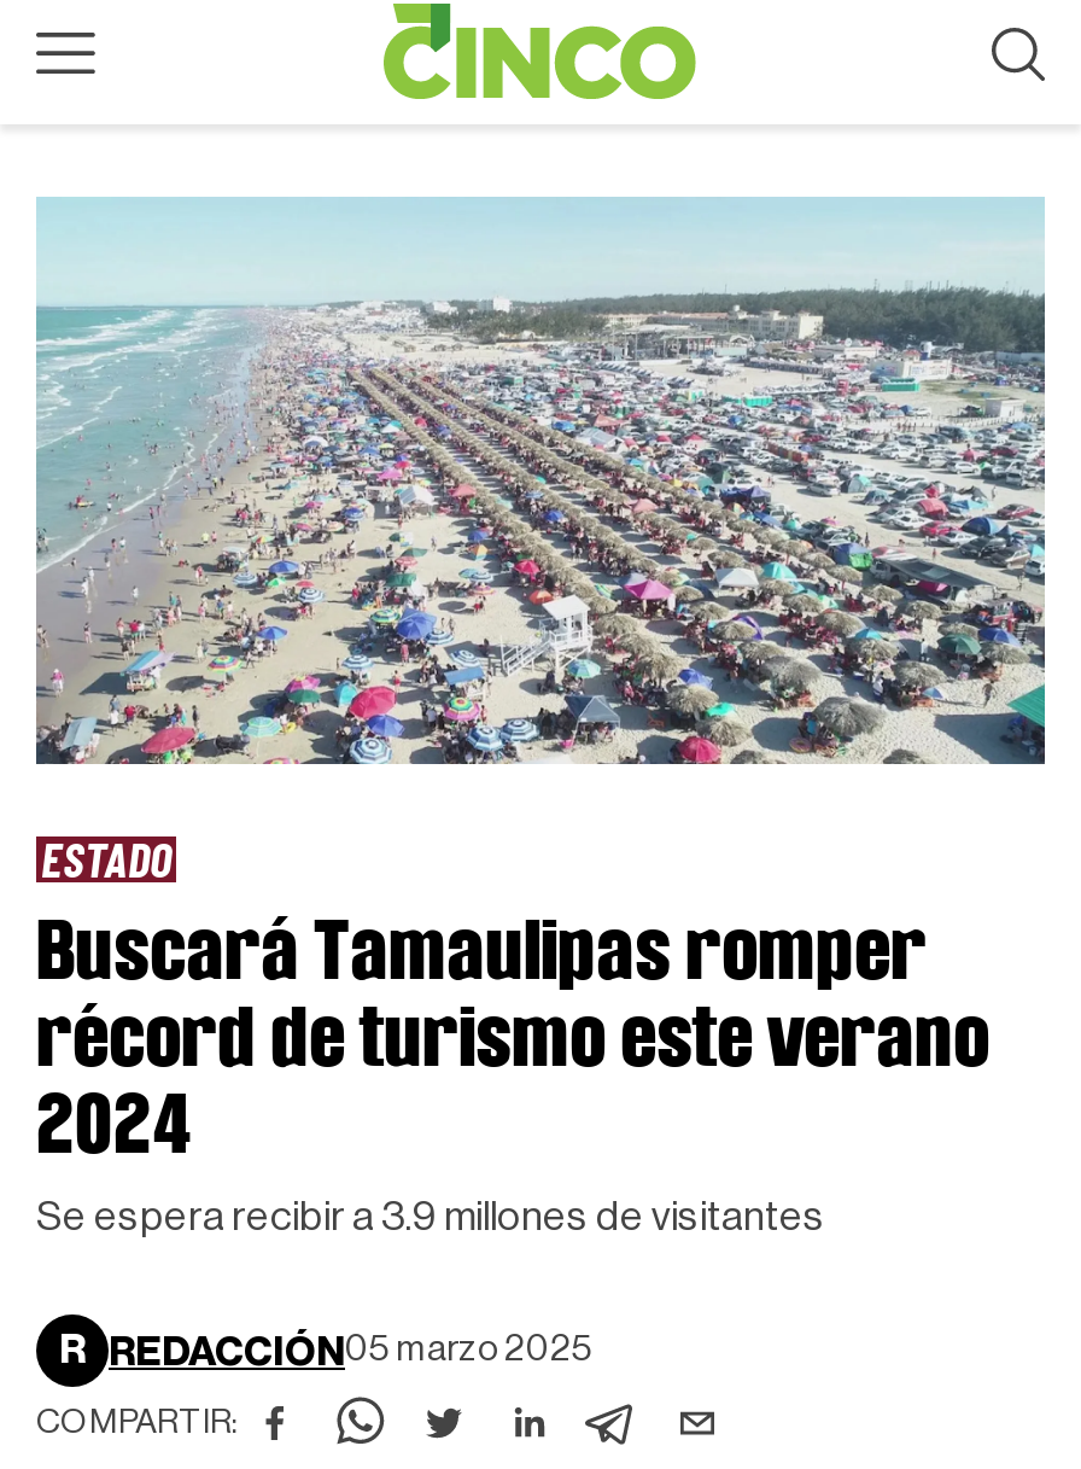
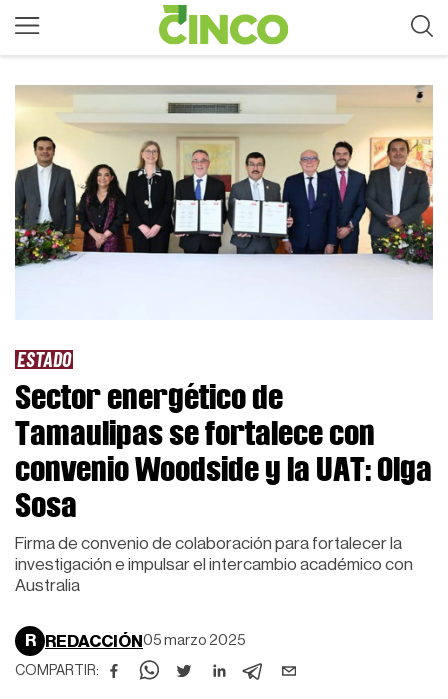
[34,197,1047,766] [image] -> [15,85,434,320] [image]
[36,904,989,1237] Buscará Tamaulipas romper | récord de turismo este verano | 2024 | Se espera recibir a 3.9 millones de visitantes -> [15,378,432,594] Sector energético de | Tamaulipas se fortalece con | convenio Woodside y la UAT: Olga | Sosa | Firma de convenio de colaboración para fortalecer la | investigación e impulsar el intercambio académico con | Australia

